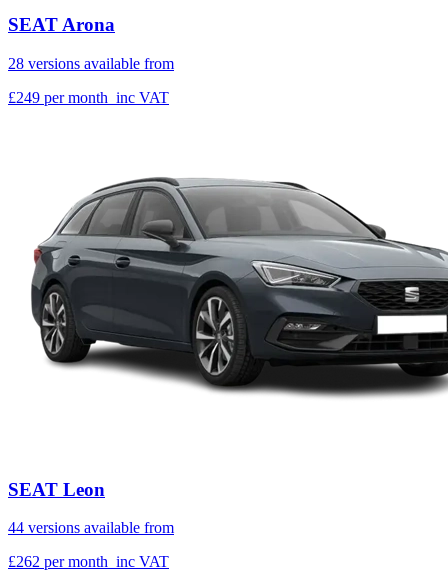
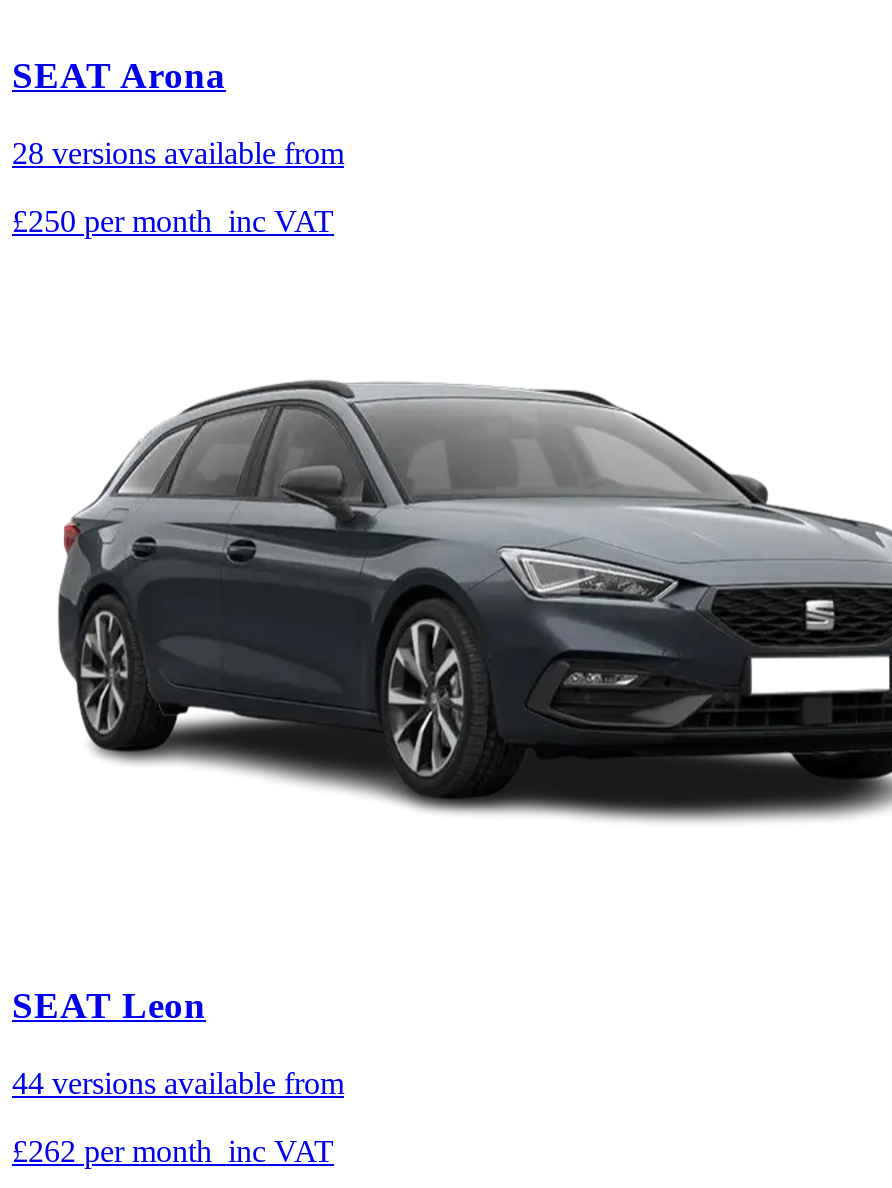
[8,89,169,106] £249 per month inc VAT -> [12,204,334,238] £250 per month inc VAT

